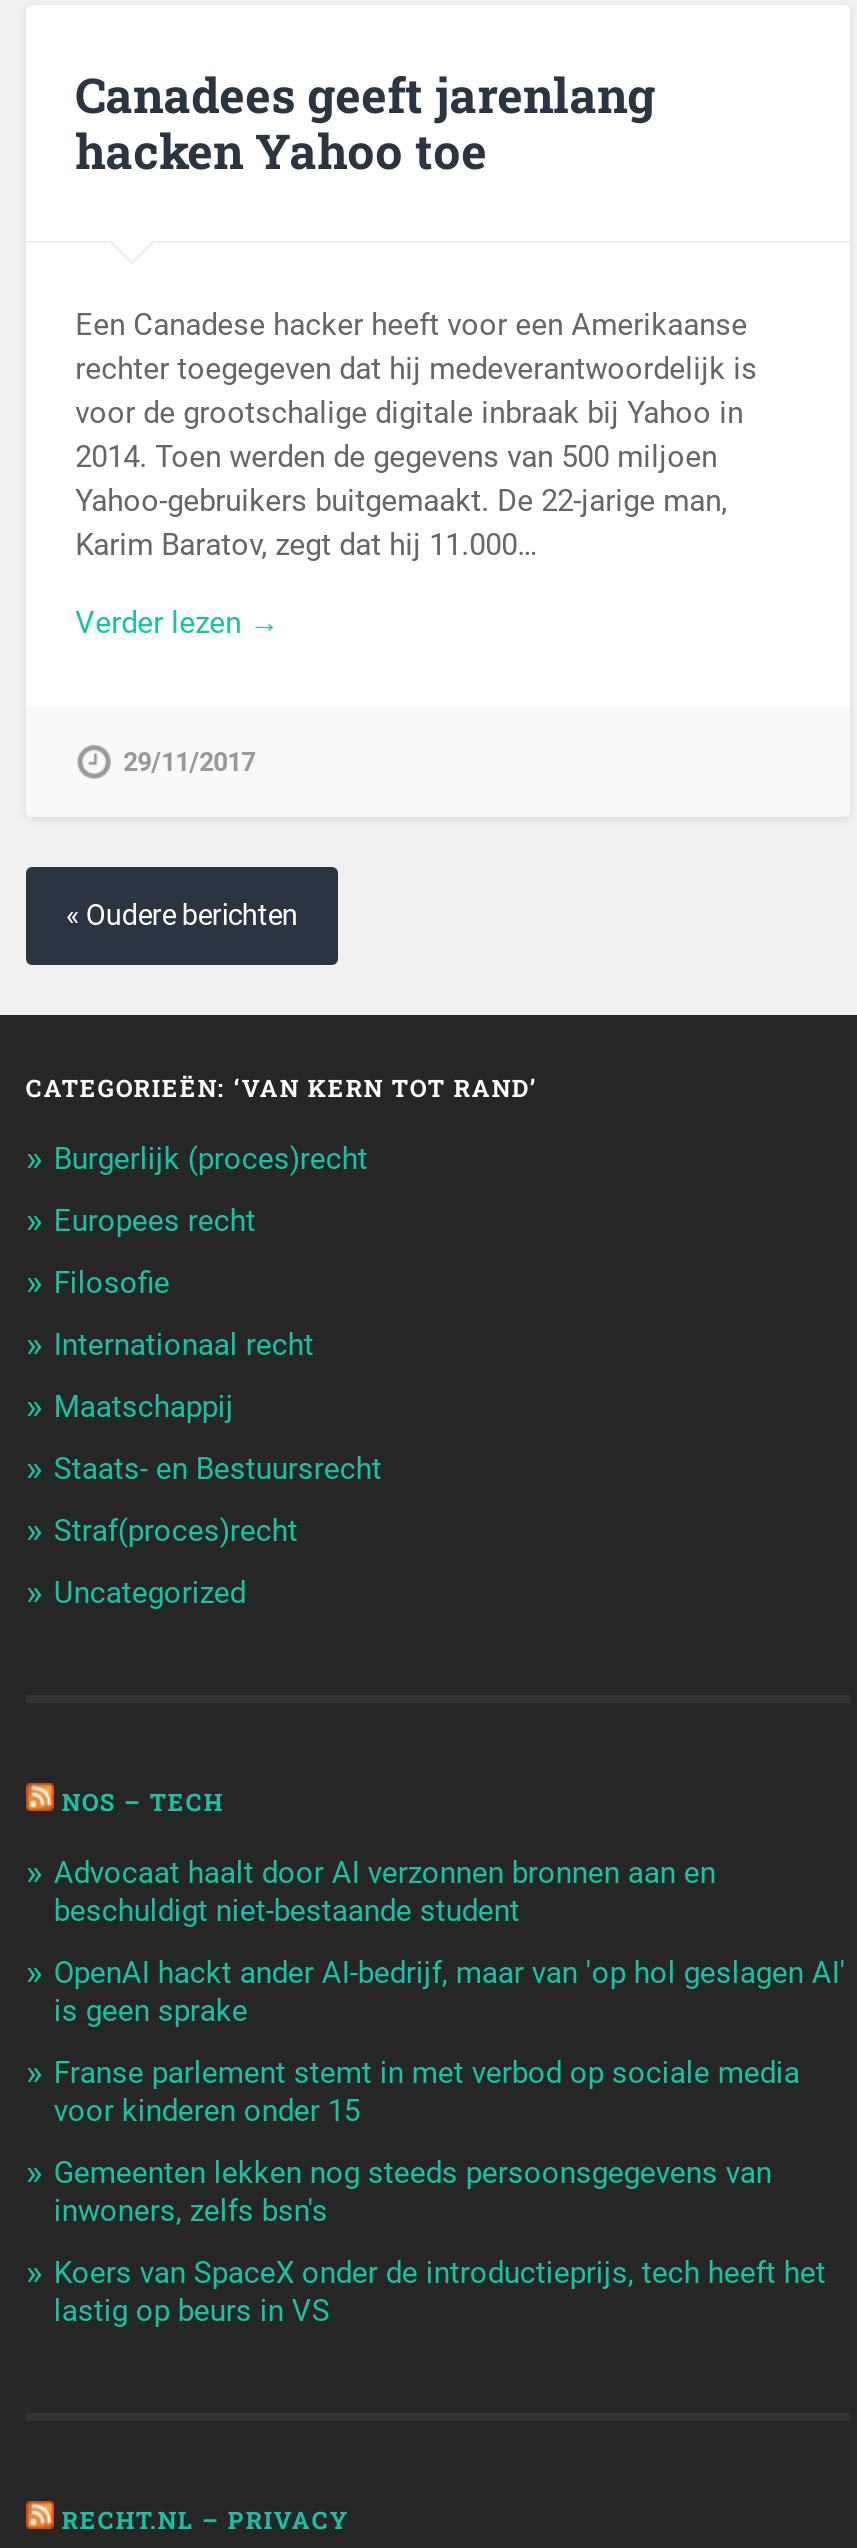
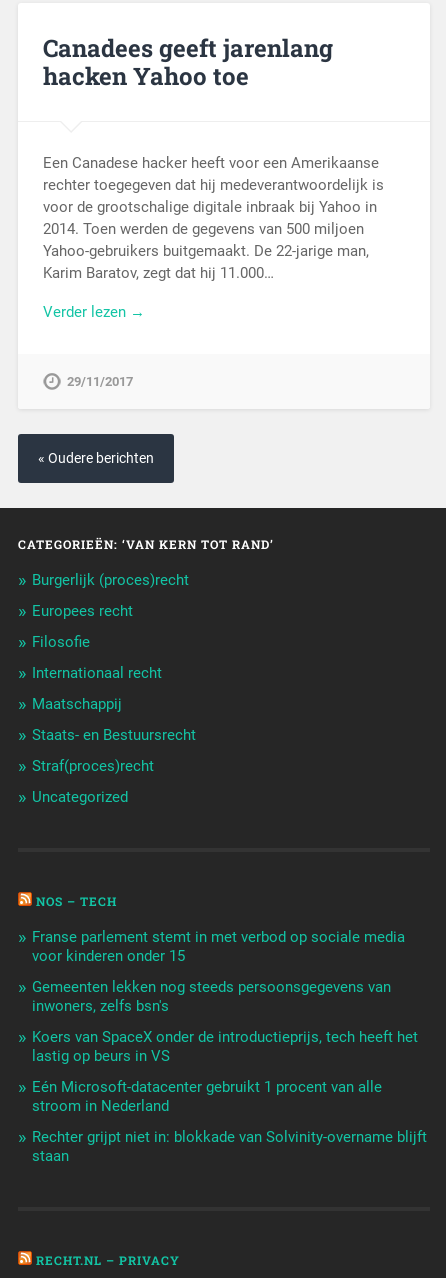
[54,1855,846,2029] Advocaat haalt door AI verzonnen bronnen aan en | beschuldigt niet-bestaande student | OpenAI hackt ander AI-bedrijf, maar van 'op hol geslagen AI' | is geen sprake -> none
moved [54,2055,826,2329] -> [32,928,418,1065]: Franse parlement stemt in met verbod op sociale media | voor kinderen onder 15 | Gemeenten lekken nog steeds persoonsgegevens van | inwoners, zelfs bsn's | Koers van SpaceX onder de introductieprijs, tech heeft het | lastig op beurs in VS
none -> [32,1078,427,1165] Eén Microsoft-datacenter gebruikt 1 procent van alle | stroom in Nederland | Rechter grijpt niet in: blokkade van Solvinity-overname blijft | staan

